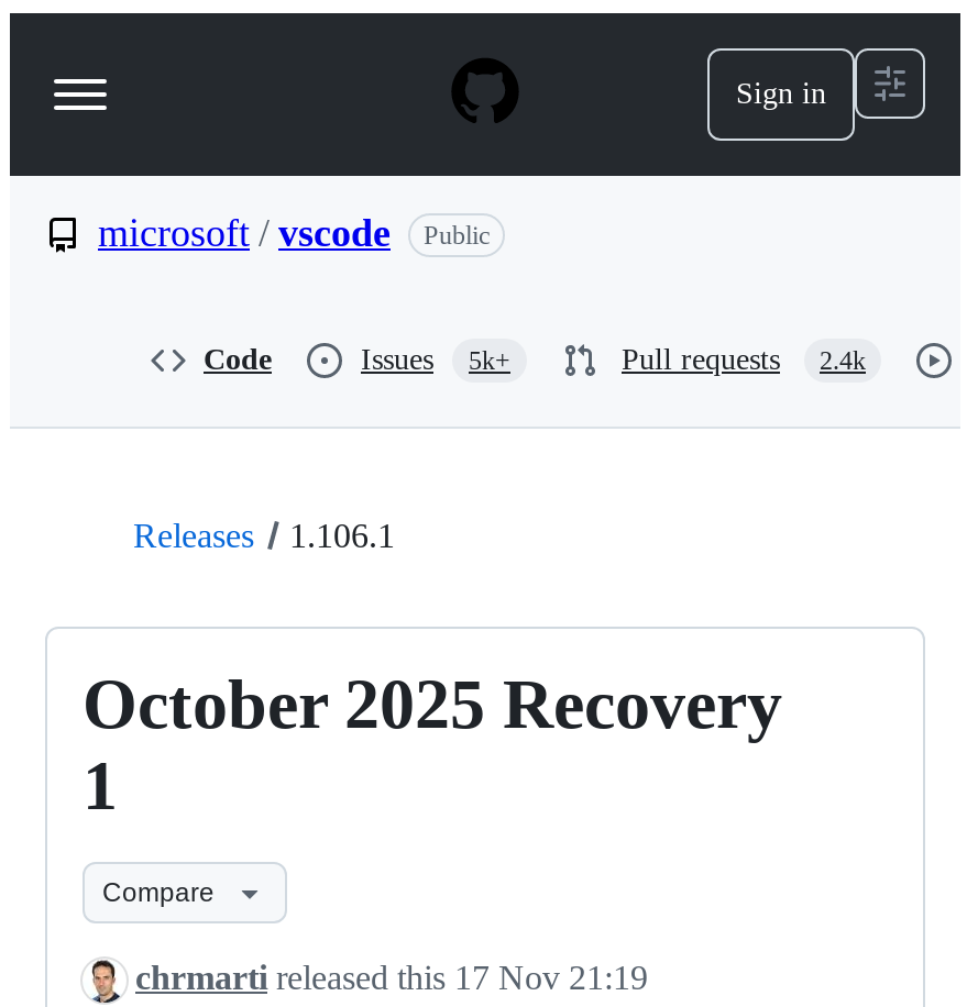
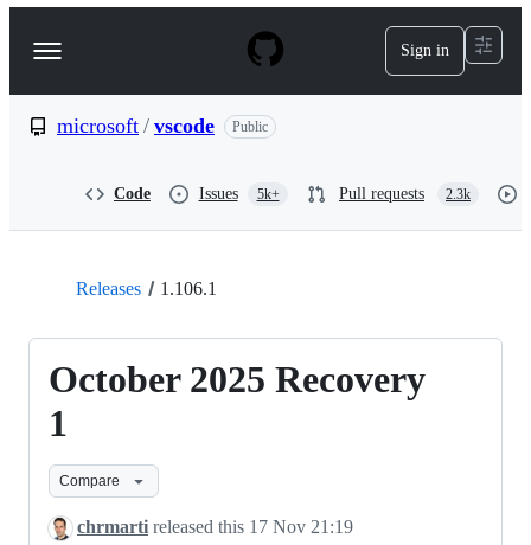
[622,343,866,376] Pull requests 2.4k -> [339,185,471,203] Pull requests 2.3k

